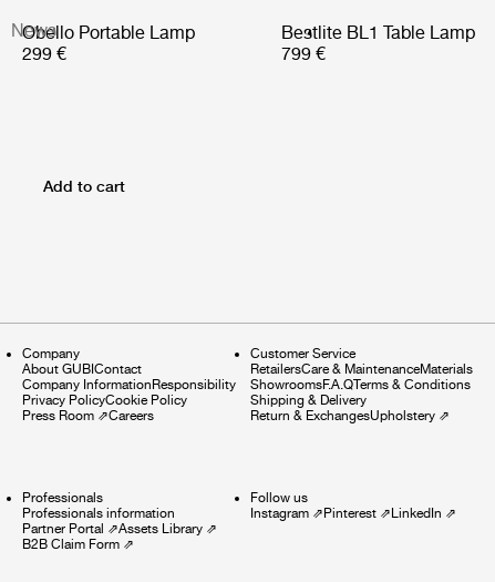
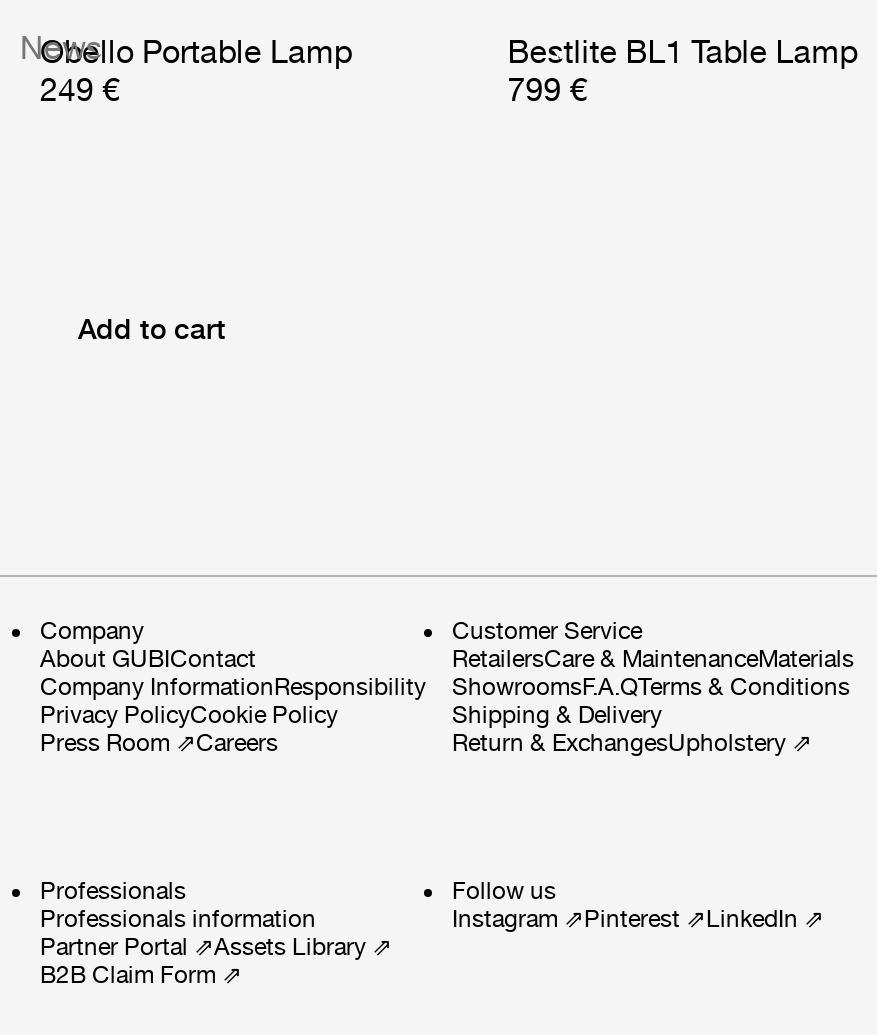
[22,43,66,64] 299 € -> [40,72,120,110] 249 €

